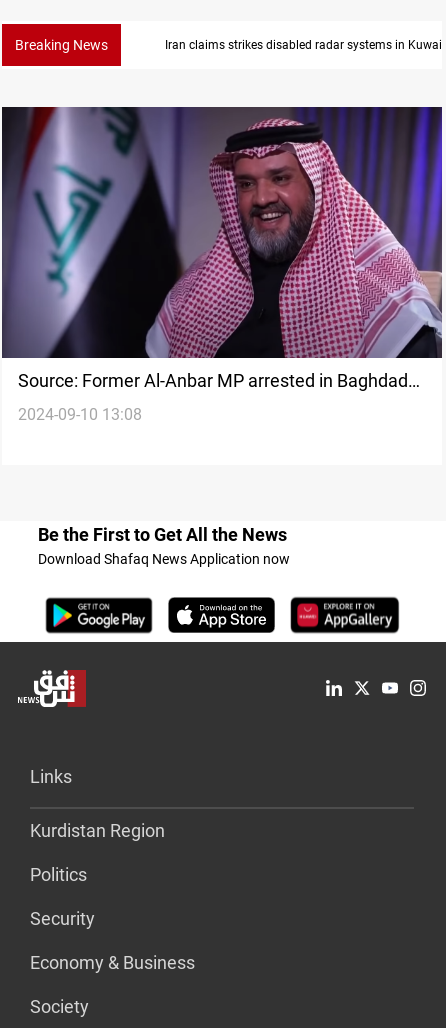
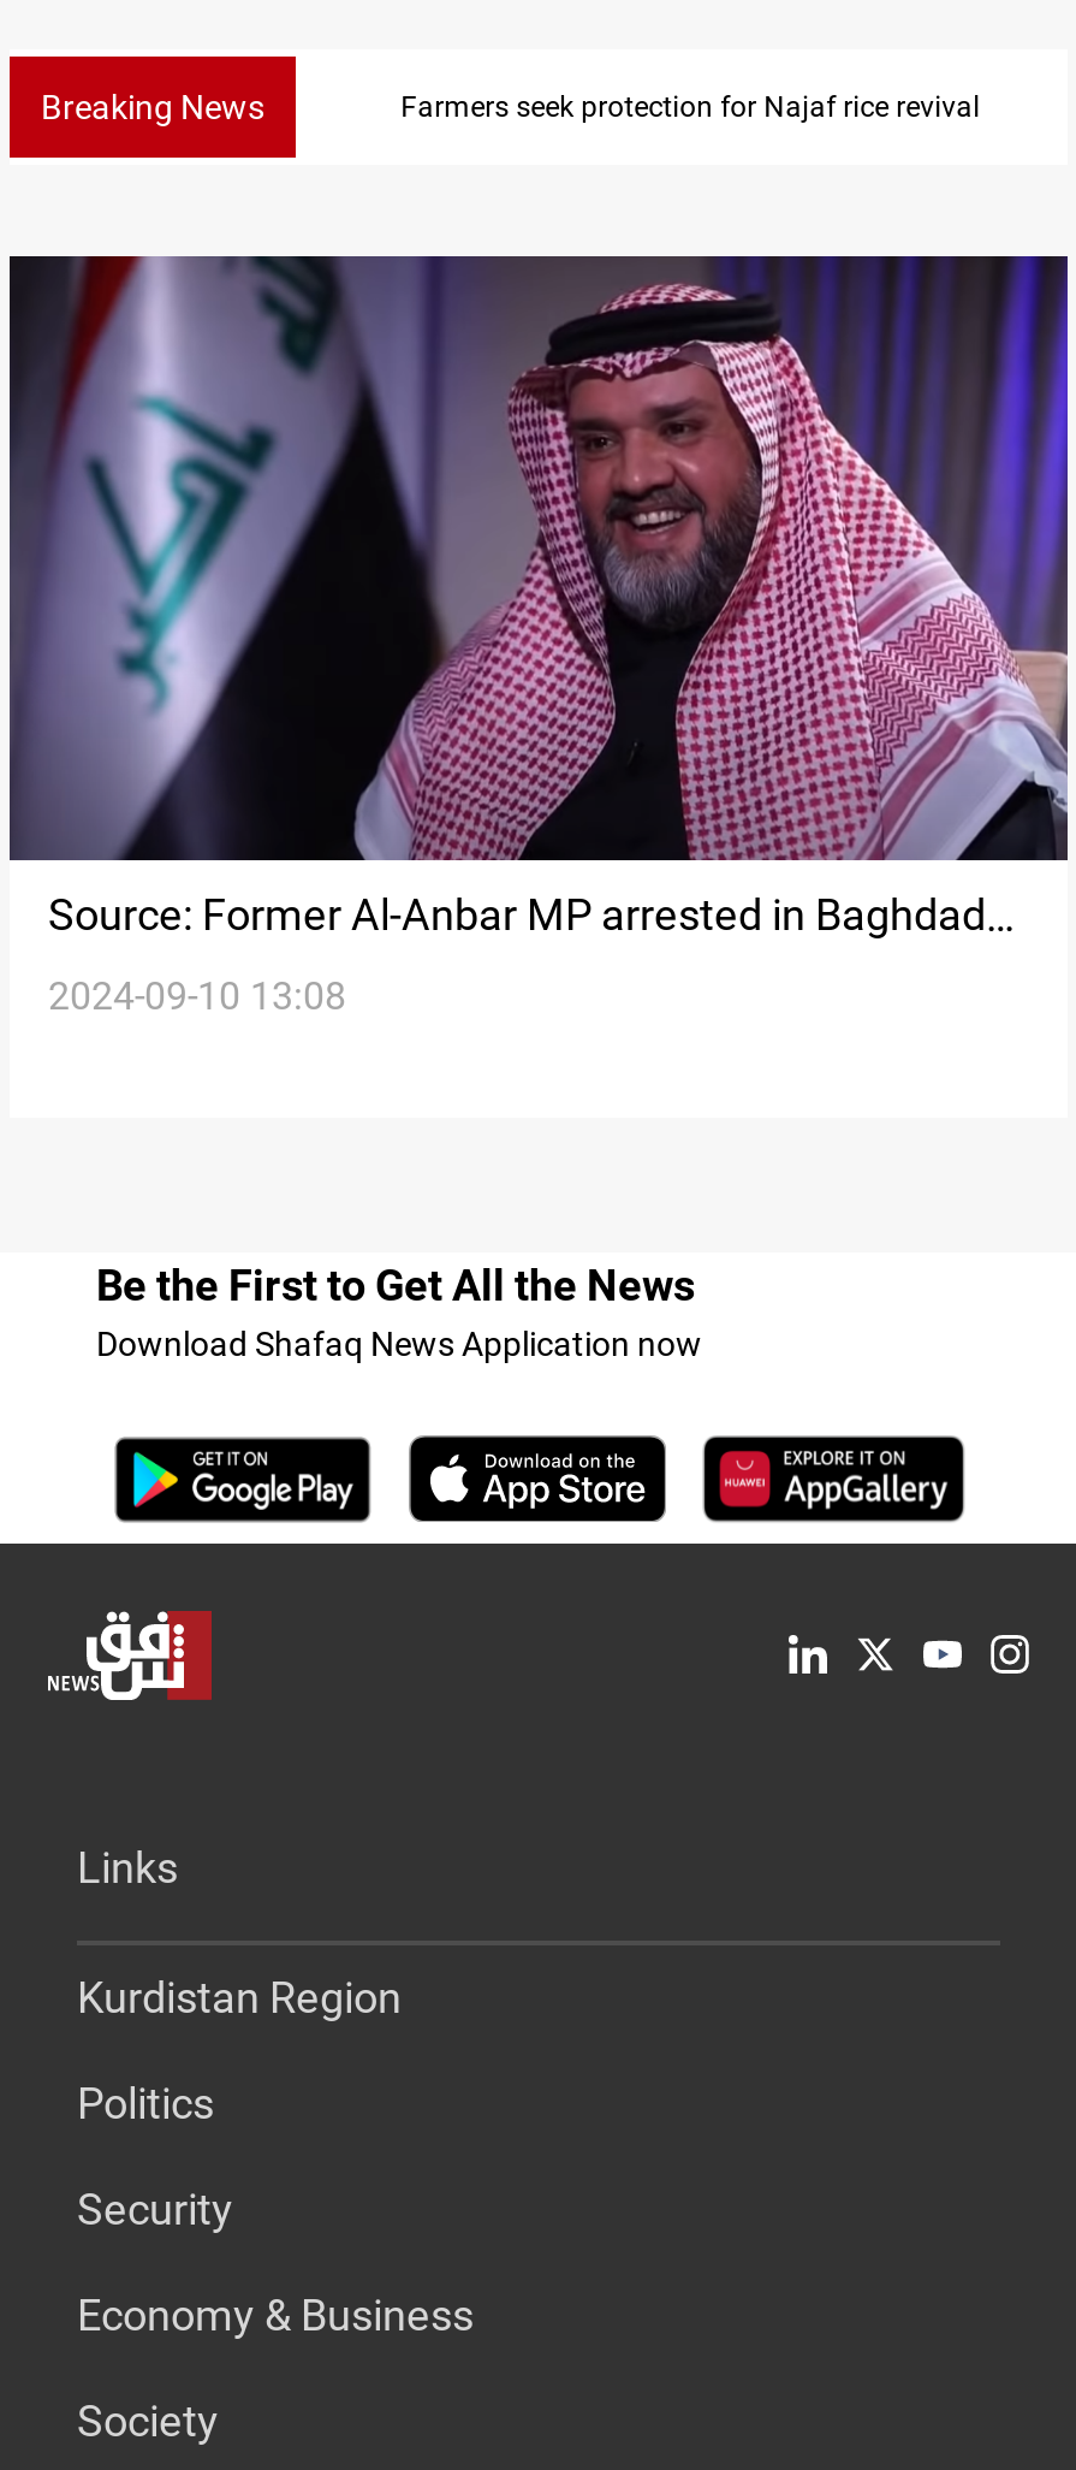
[165,38,446,52] Iran claims strikes disabled radar systems in Kuwait -> [401,91,980,124] Farmers seek protection for Najaf rice revival

